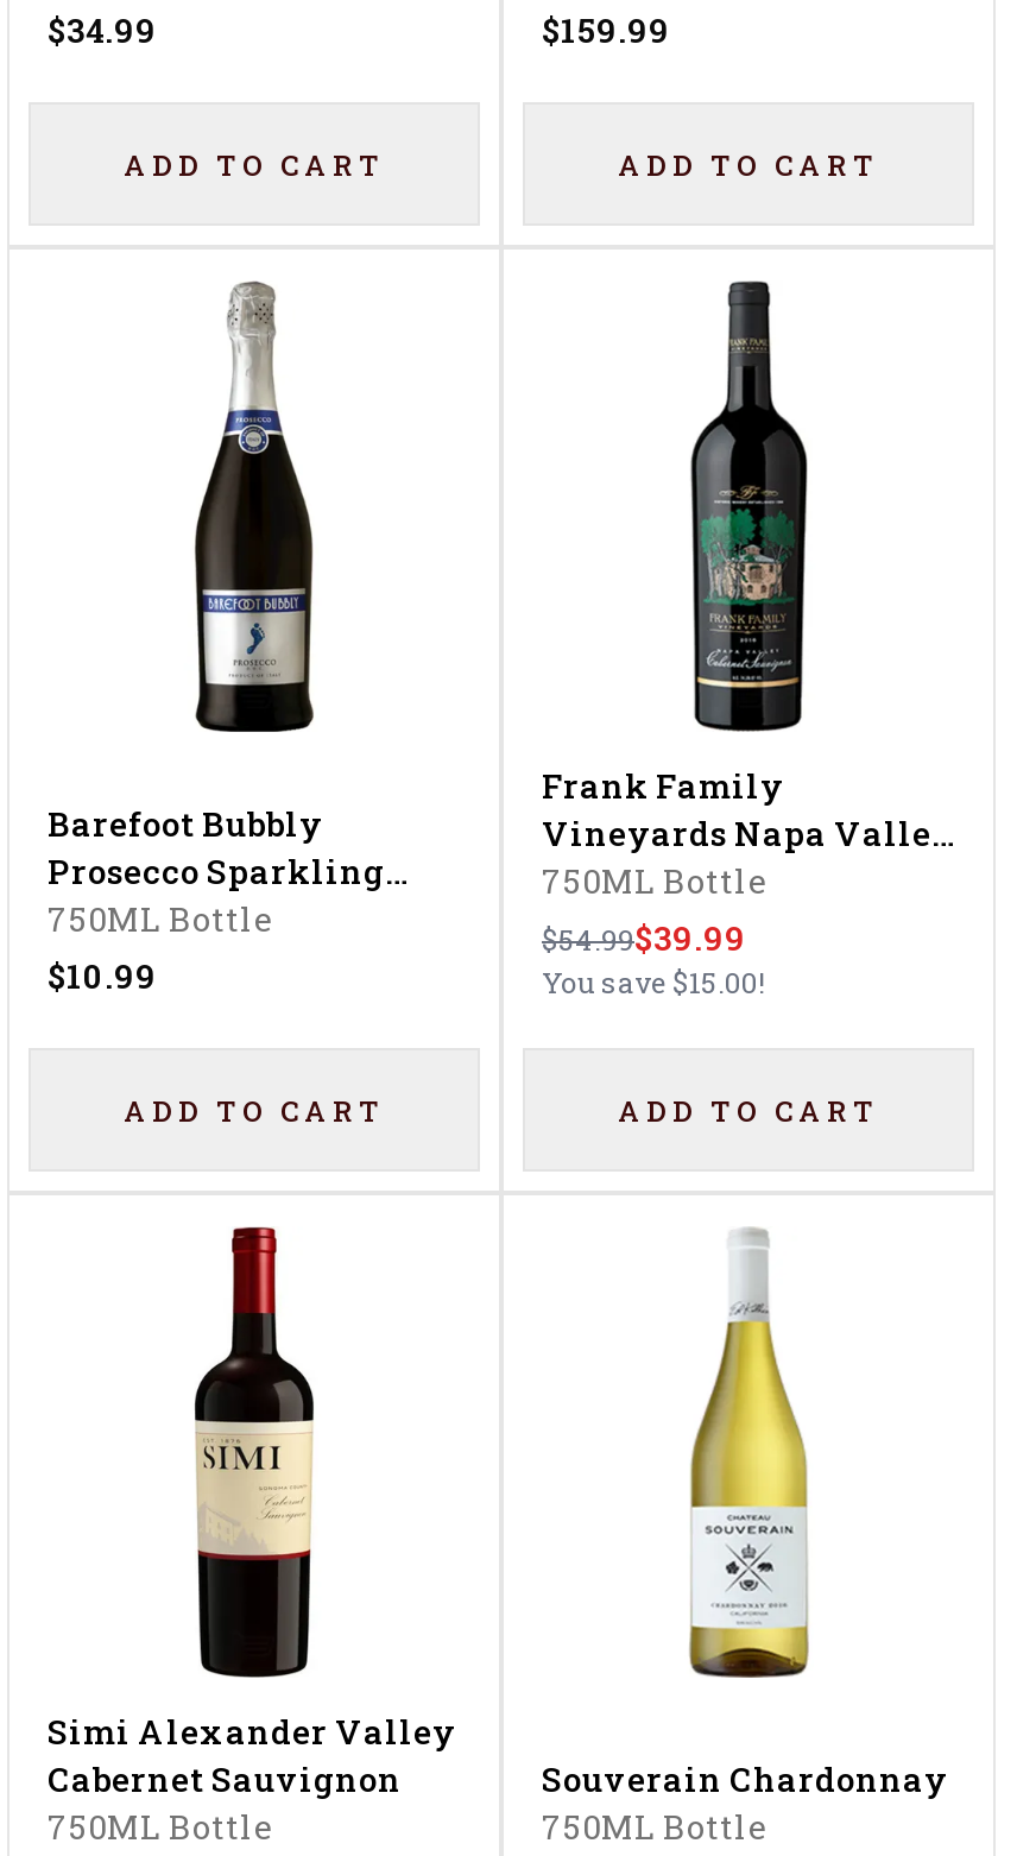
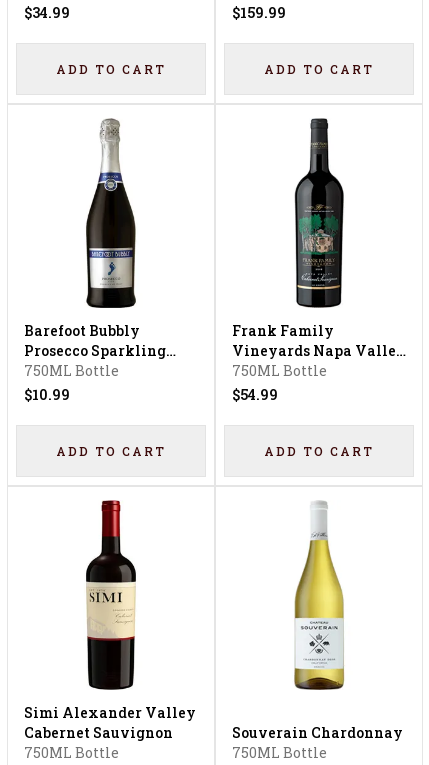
[542,915,765,1000] $54.99$39.99 | You save $15.00! -> [232,385,278,404] $54.99

